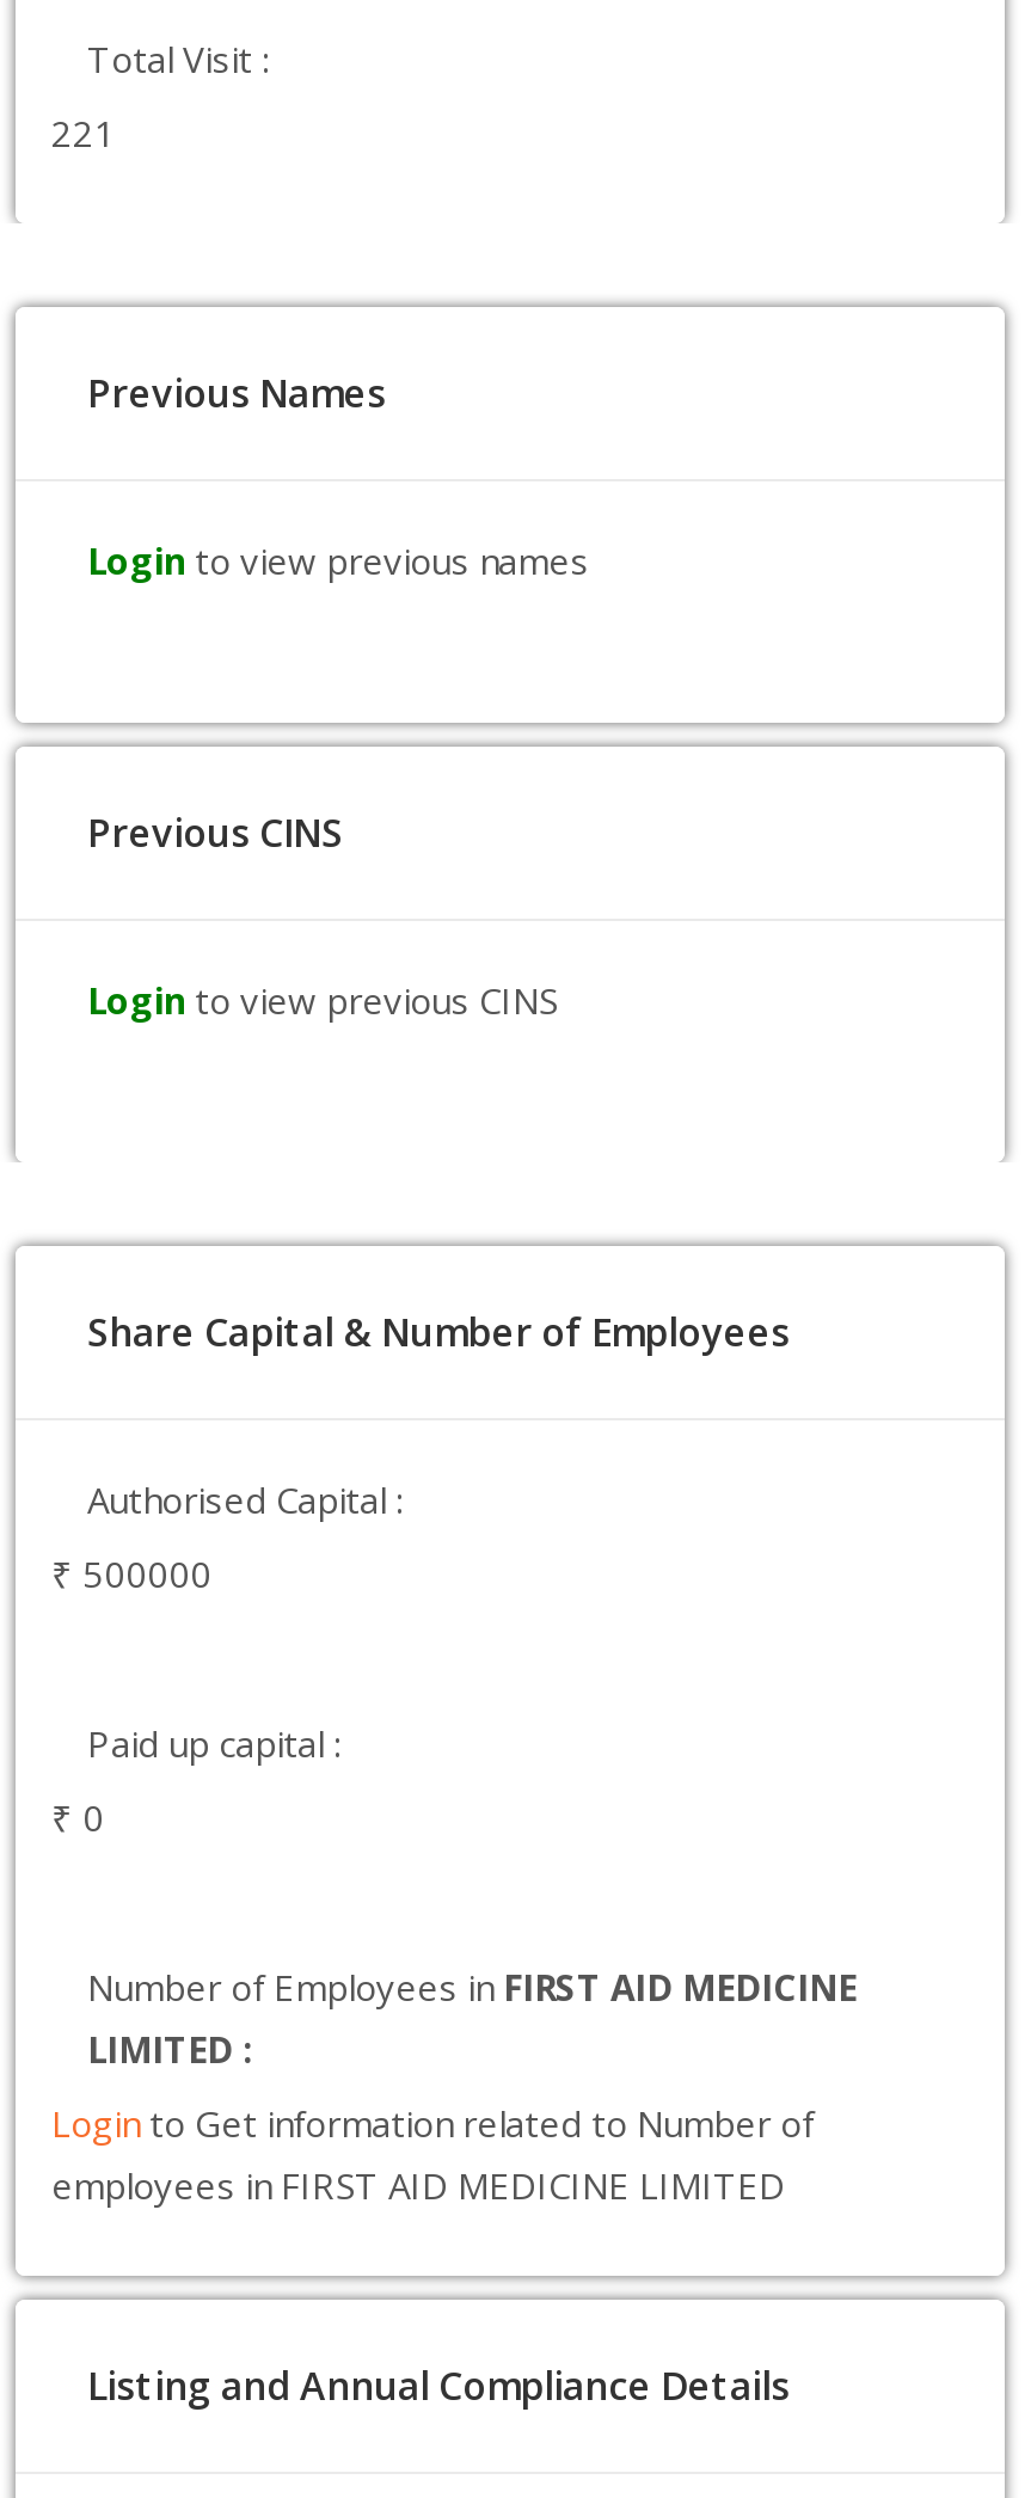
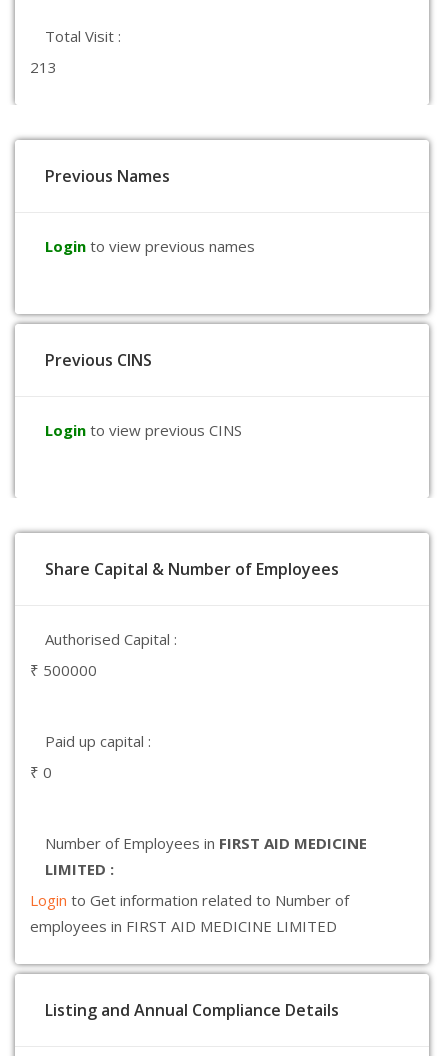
[51,109,116,156] 221 -> [30,57,57,77] 213

